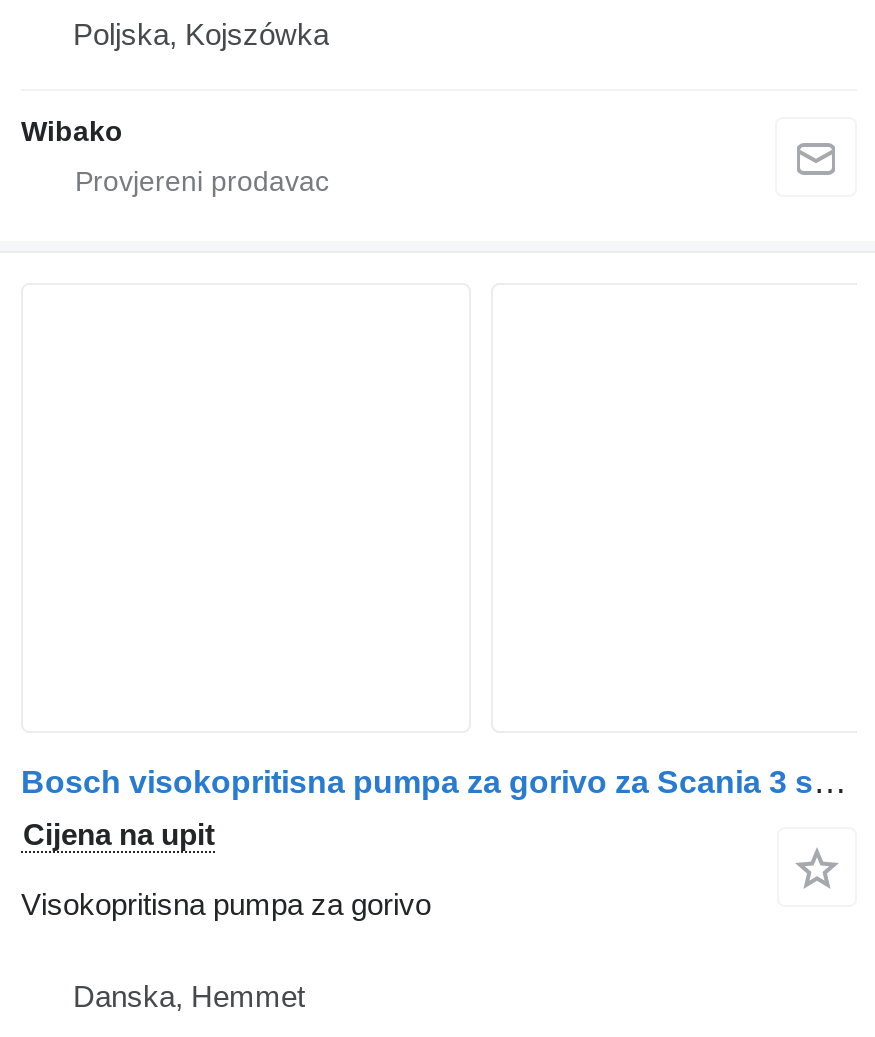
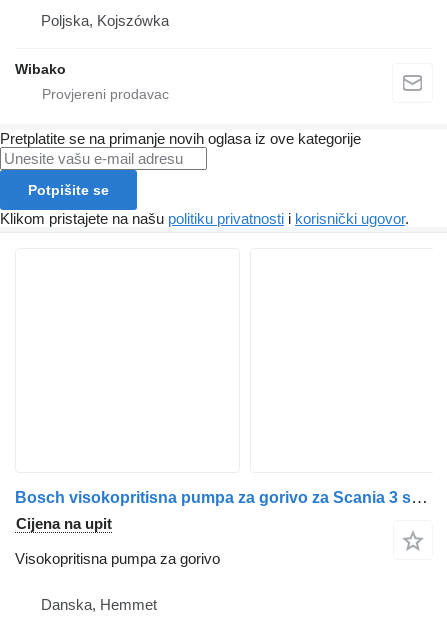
none -> [0,130,409,227] Pretplatite se na primanje novih oglasa iz ove kategorije | Potpišite se | Klikom pristajete na našu politiku privatnosti i korisnički ugovor.

